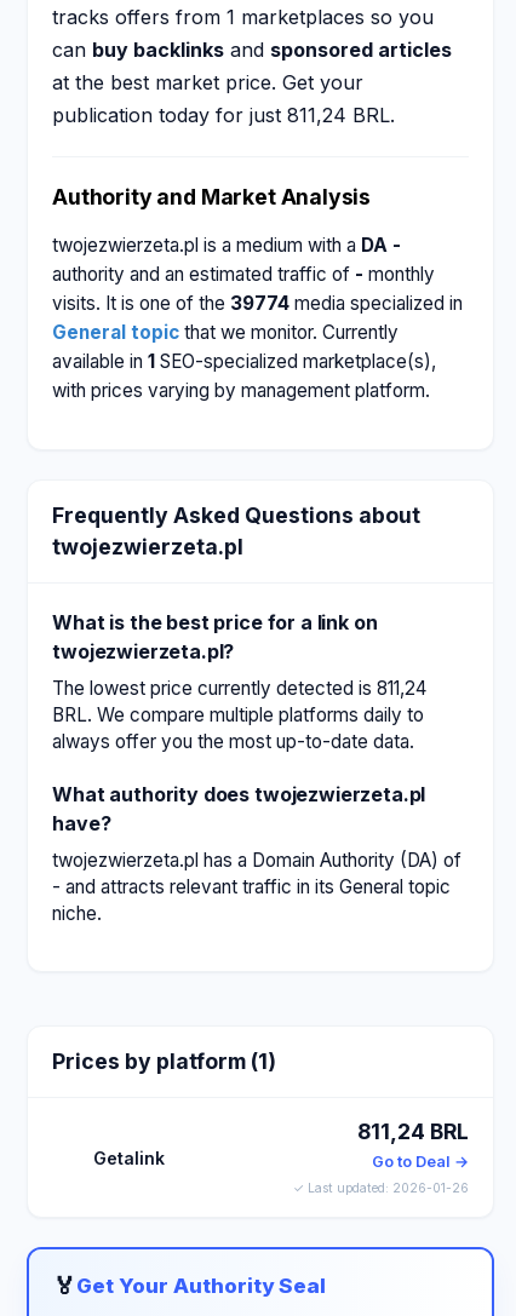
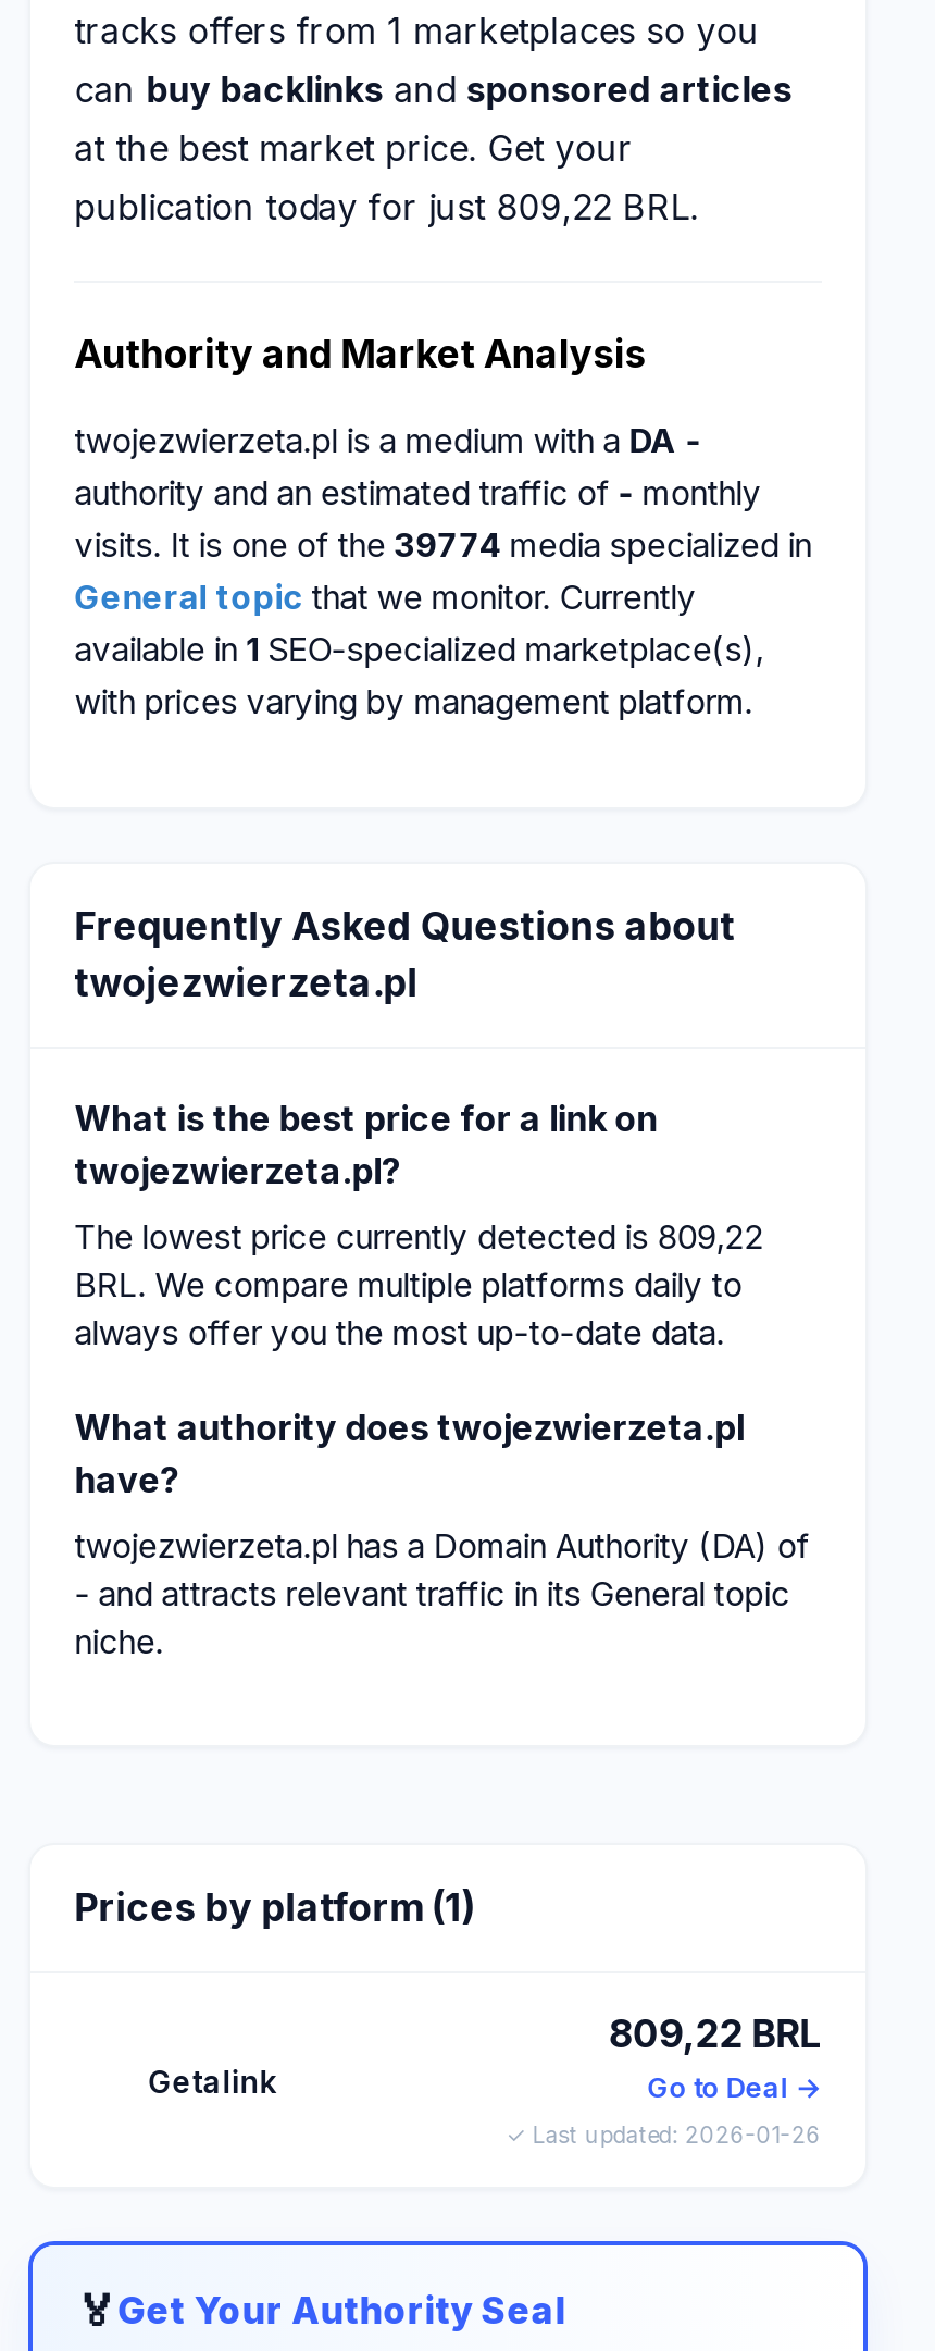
[52,103,395,127] publication today for just 811,24 BRL. -> [74,185,698,228] publication today for just 809,22 BRL.
[52,677,427,700] The lowest price currently detected is 811,24 -> [74,1216,764,1258] The lowest price currently detected is 809,22
[357,1119,469,1144] 811,24 BRL -> [608,2010,821,2056] 809,22 BRL

